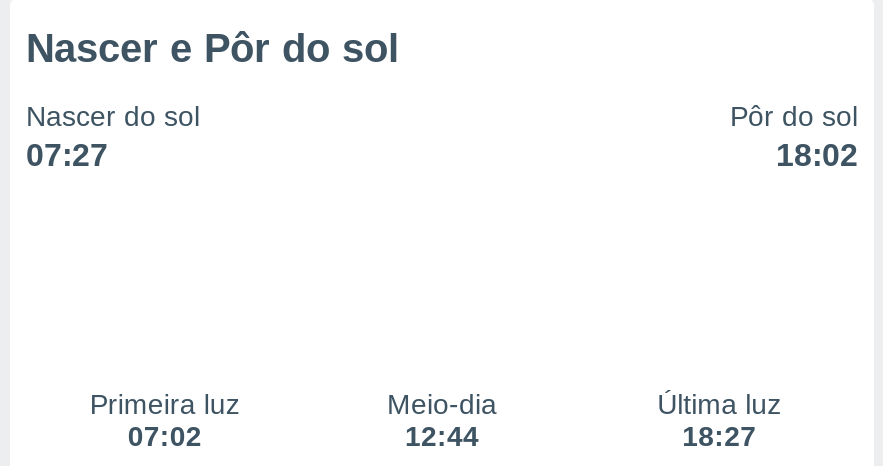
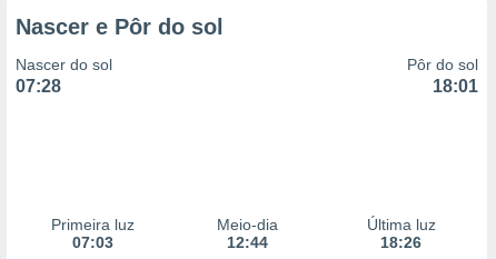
[26,138,108,172] 07:27 -> [16,77,61,96] 07:28
[776,138,858,172] 18:02 -> [433,77,478,96] 18:01
[128,420,202,452] 07:02 -> [72,233,113,251] 07:03
[682,420,756,452] 18:27 -> [381,233,422,251] 18:26

